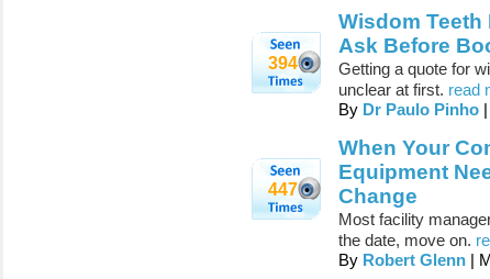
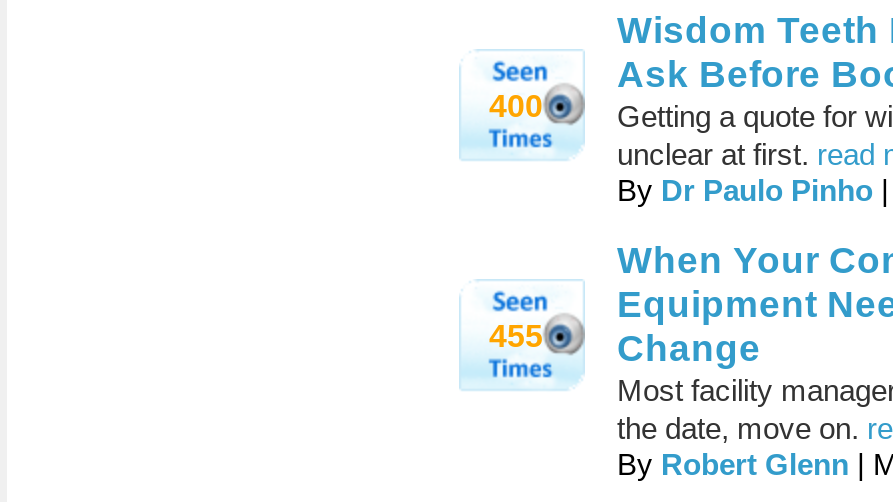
[268,54,298,72] 394 -> [489,89,543,123] 400
[268,180,298,199] 447 -> [489,319,543,353] 455

